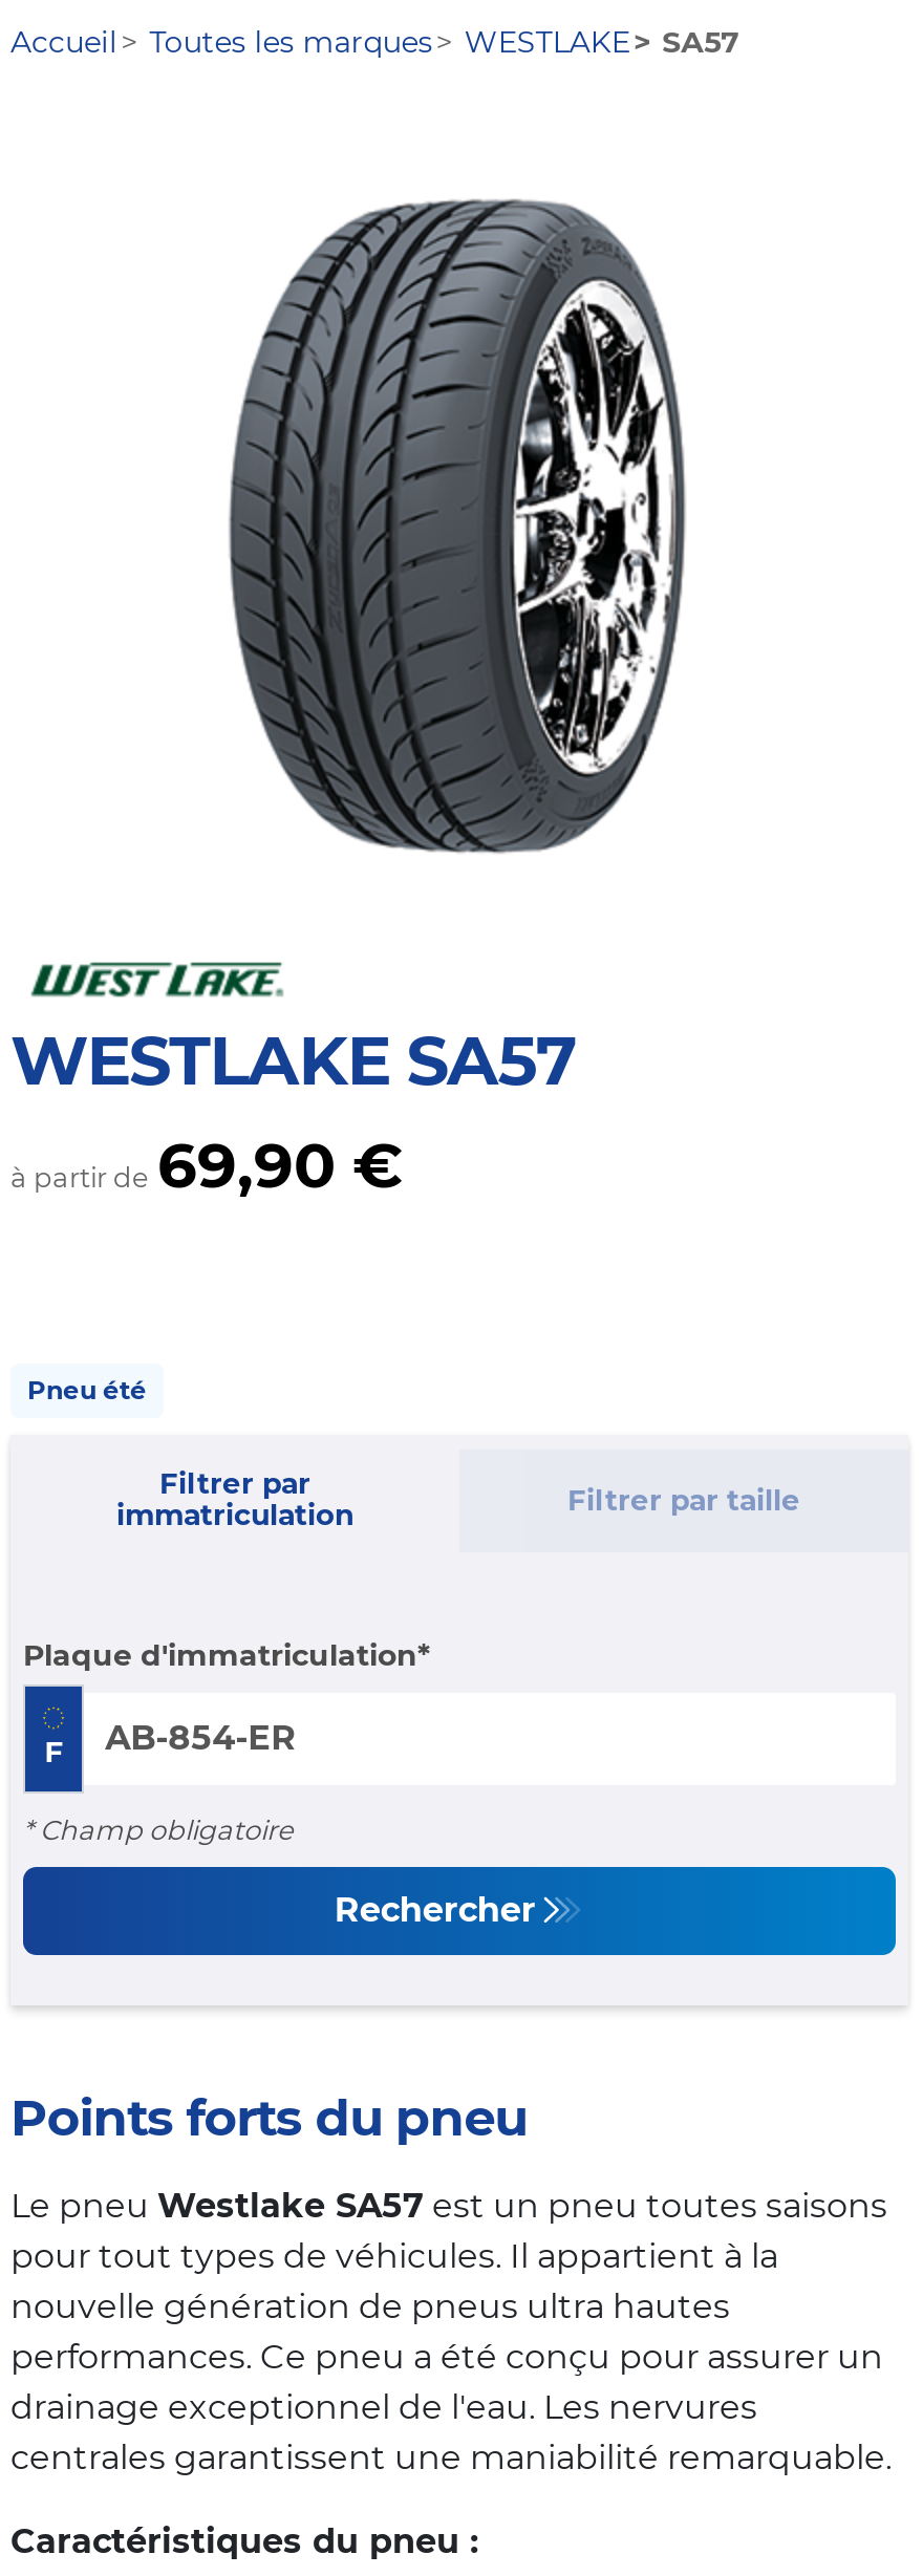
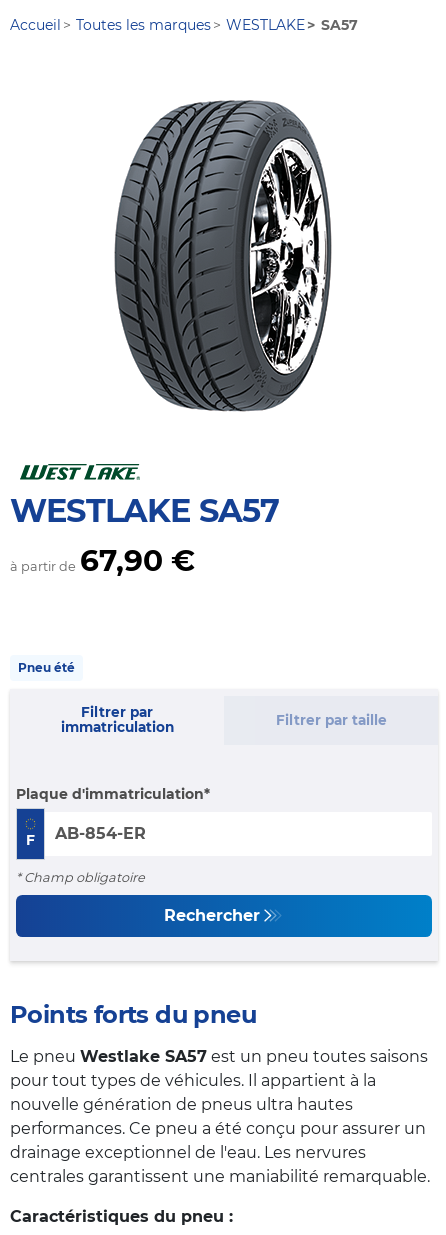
[10,1127,403,1202] à partir de 69,90 € -> [10,542,195,578] à partir de 67,90 €

